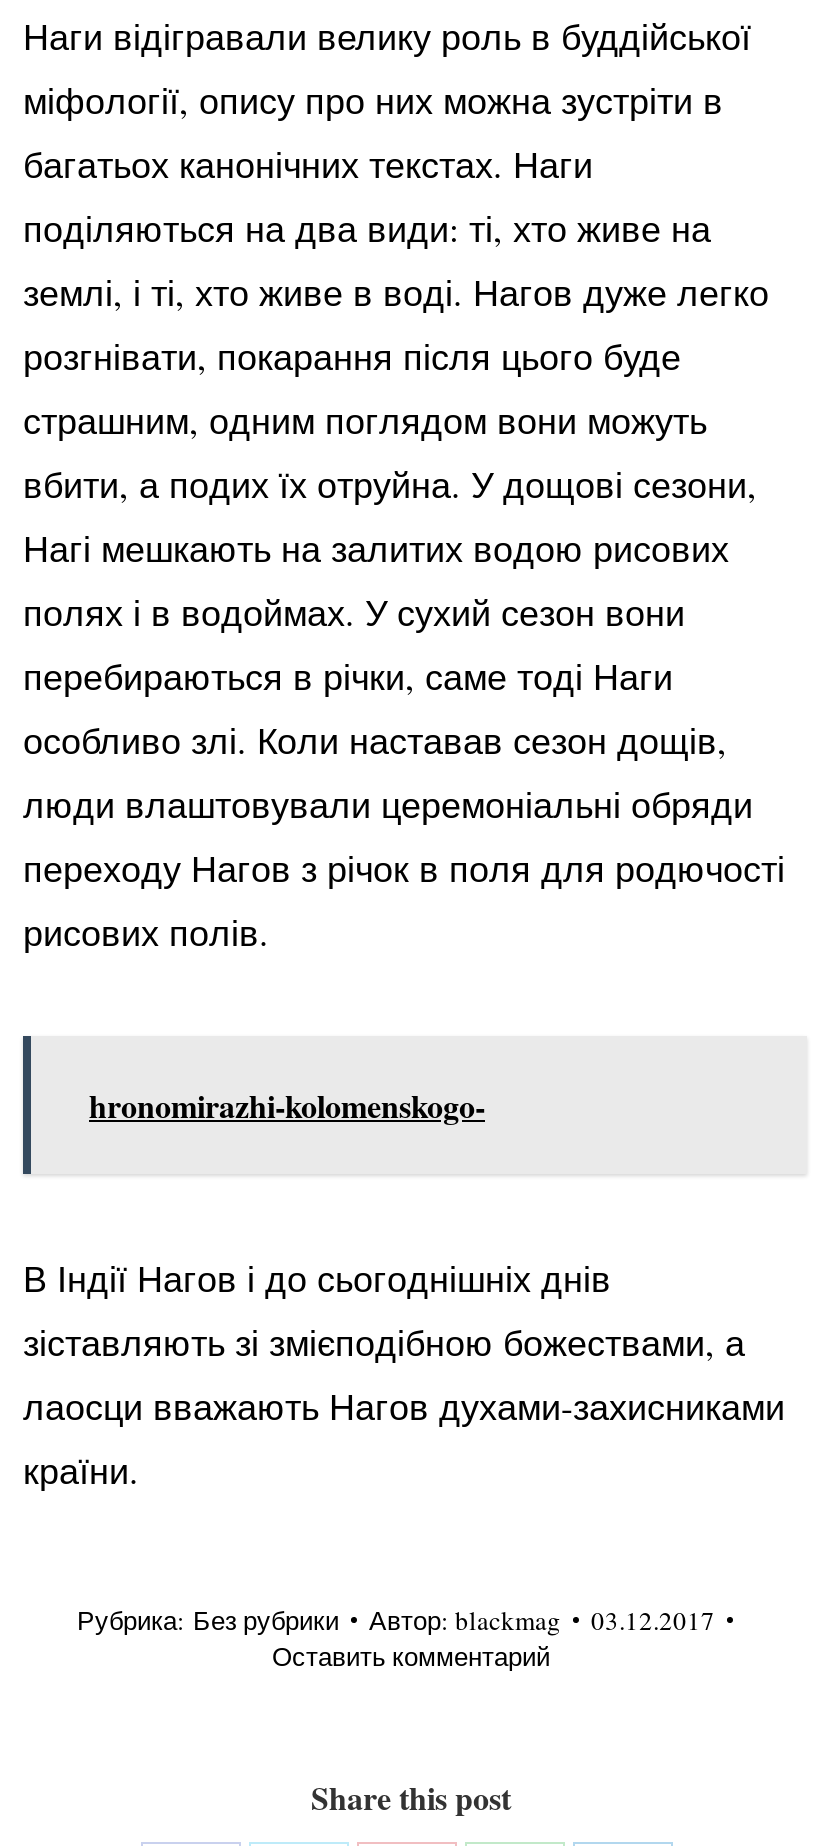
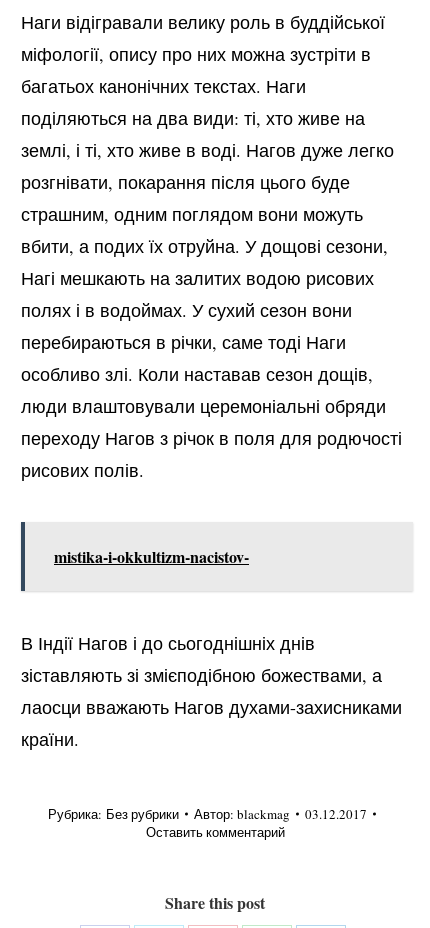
[89,1082,485,1128] hronomirazhi-kolomenskogo- -> [54,545,249,568] mistika-i-okkultizm-nacistov-

